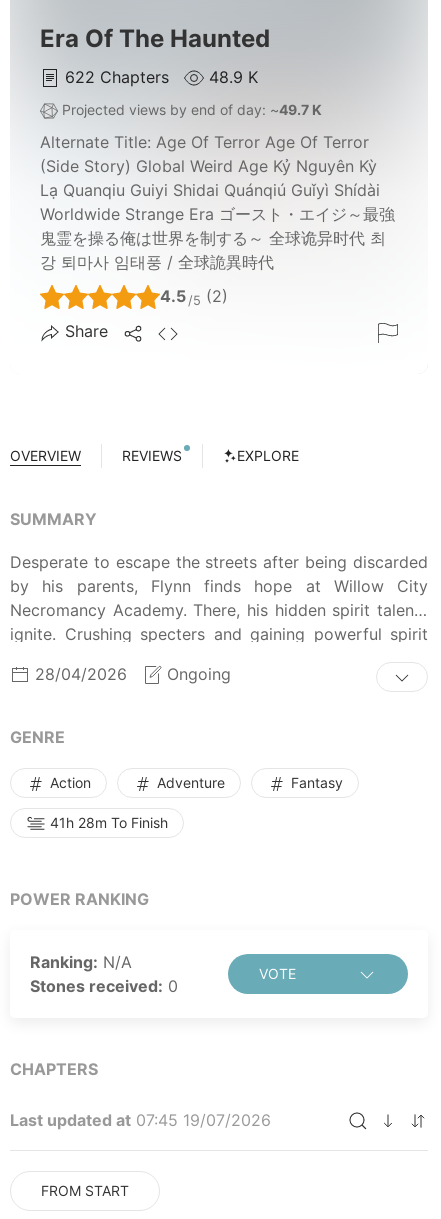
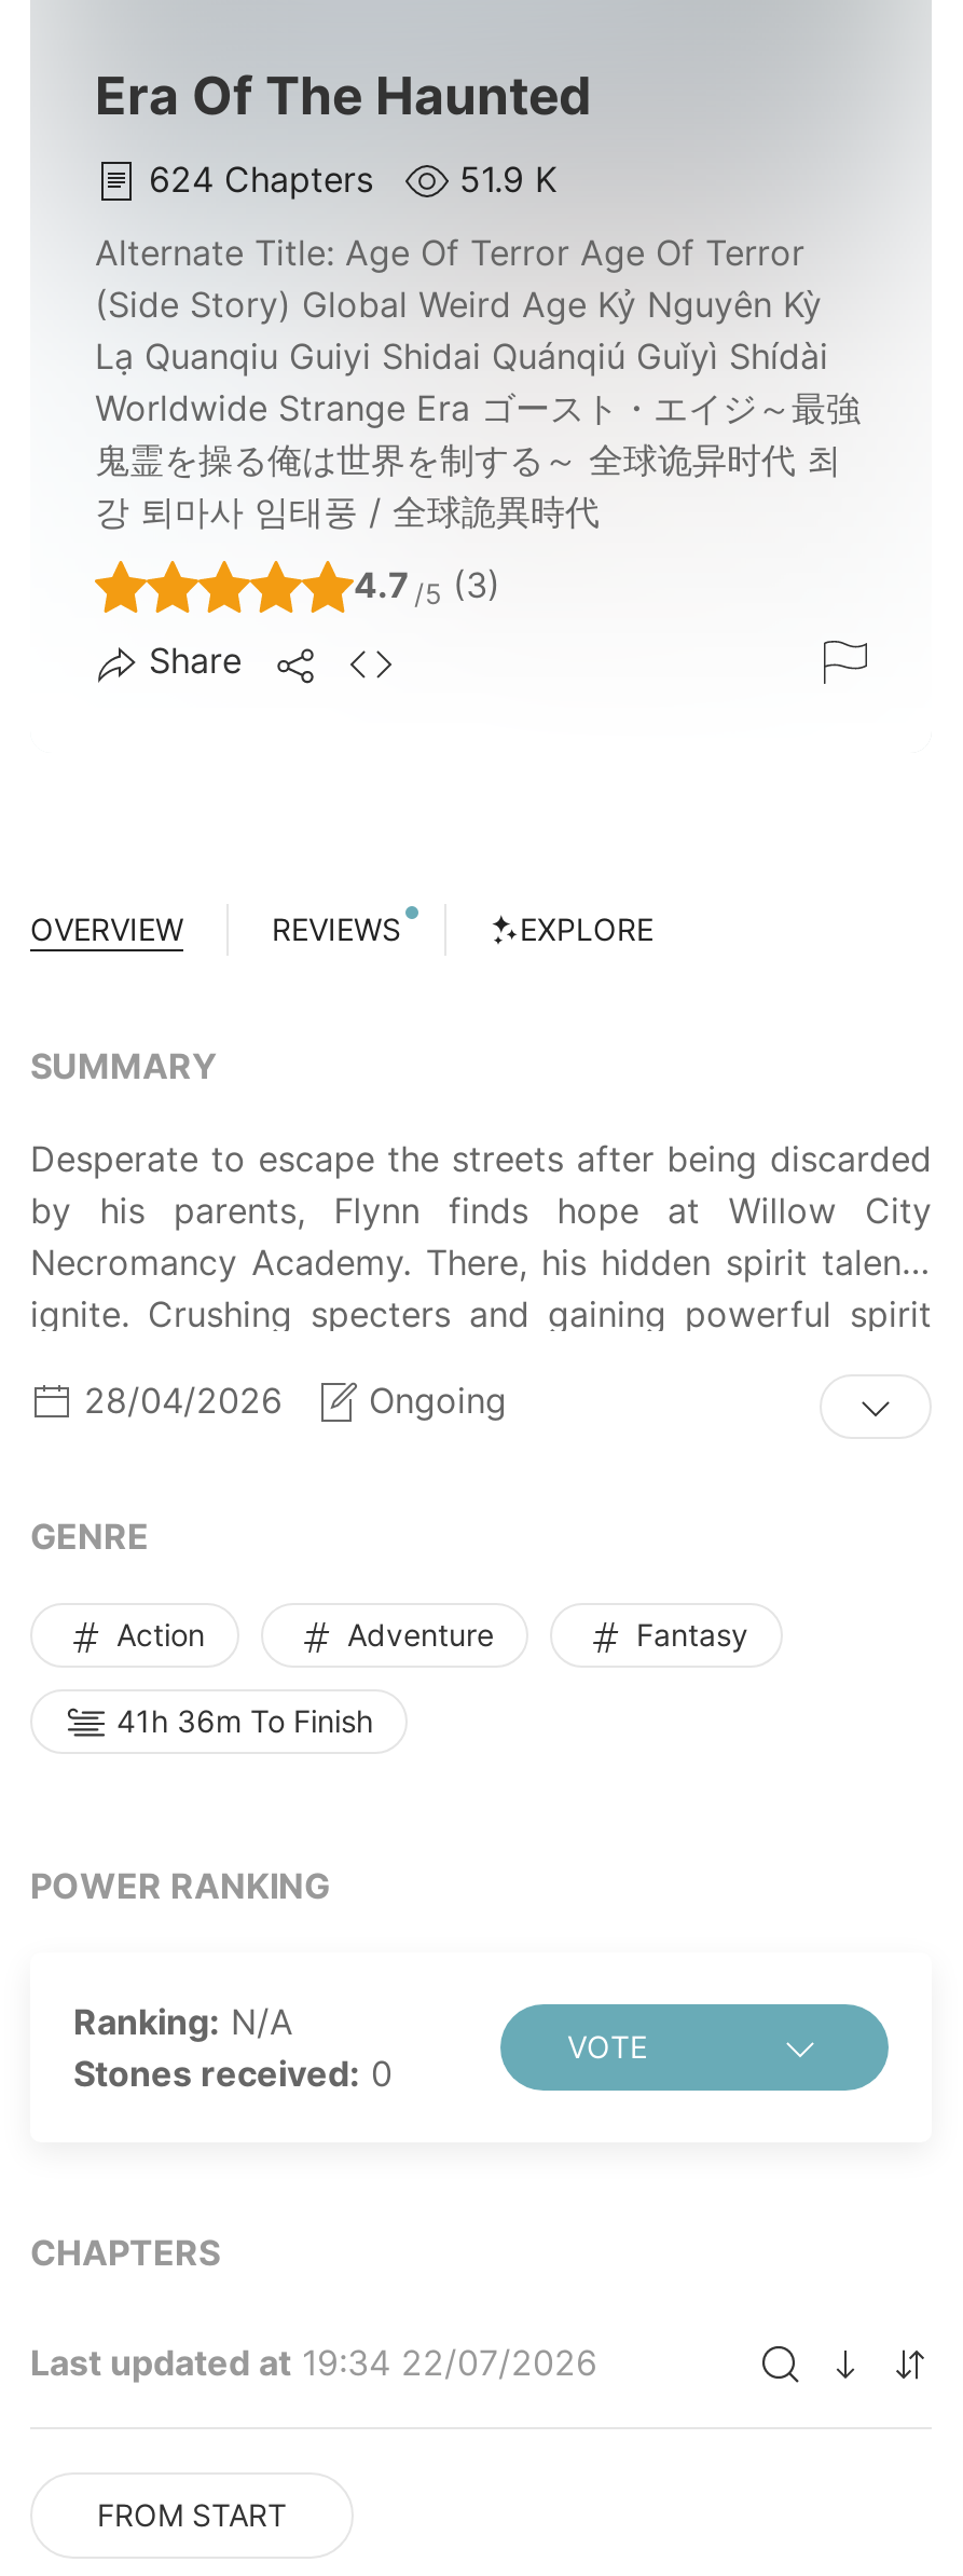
[58,67,322,118] 622 Chapters | 48.9 K | Projected views by end of day: ~49.7 K -> [138,157,556,200] 624 Chapters | 51.9 K
[160,286,228,308] 4.5 /5 (2) -> [354,562,500,610] 4.7 /5 (3)
[46,814,168,831] 41h 28m To Finish -> [108,1701,373,1738] 41h 36m To Finish
[10,1110,271,1130] Last updated at 07:45 19/07/2026 -> [30,2340,597,2383] Last updated at 19:34 22/07/2026

